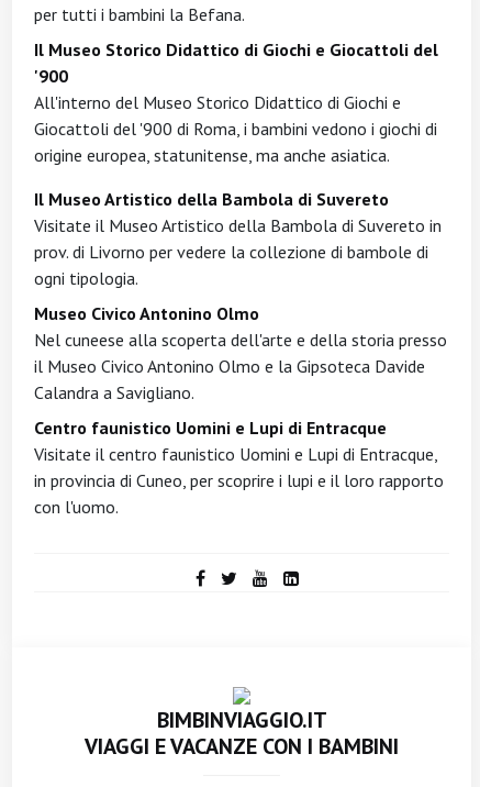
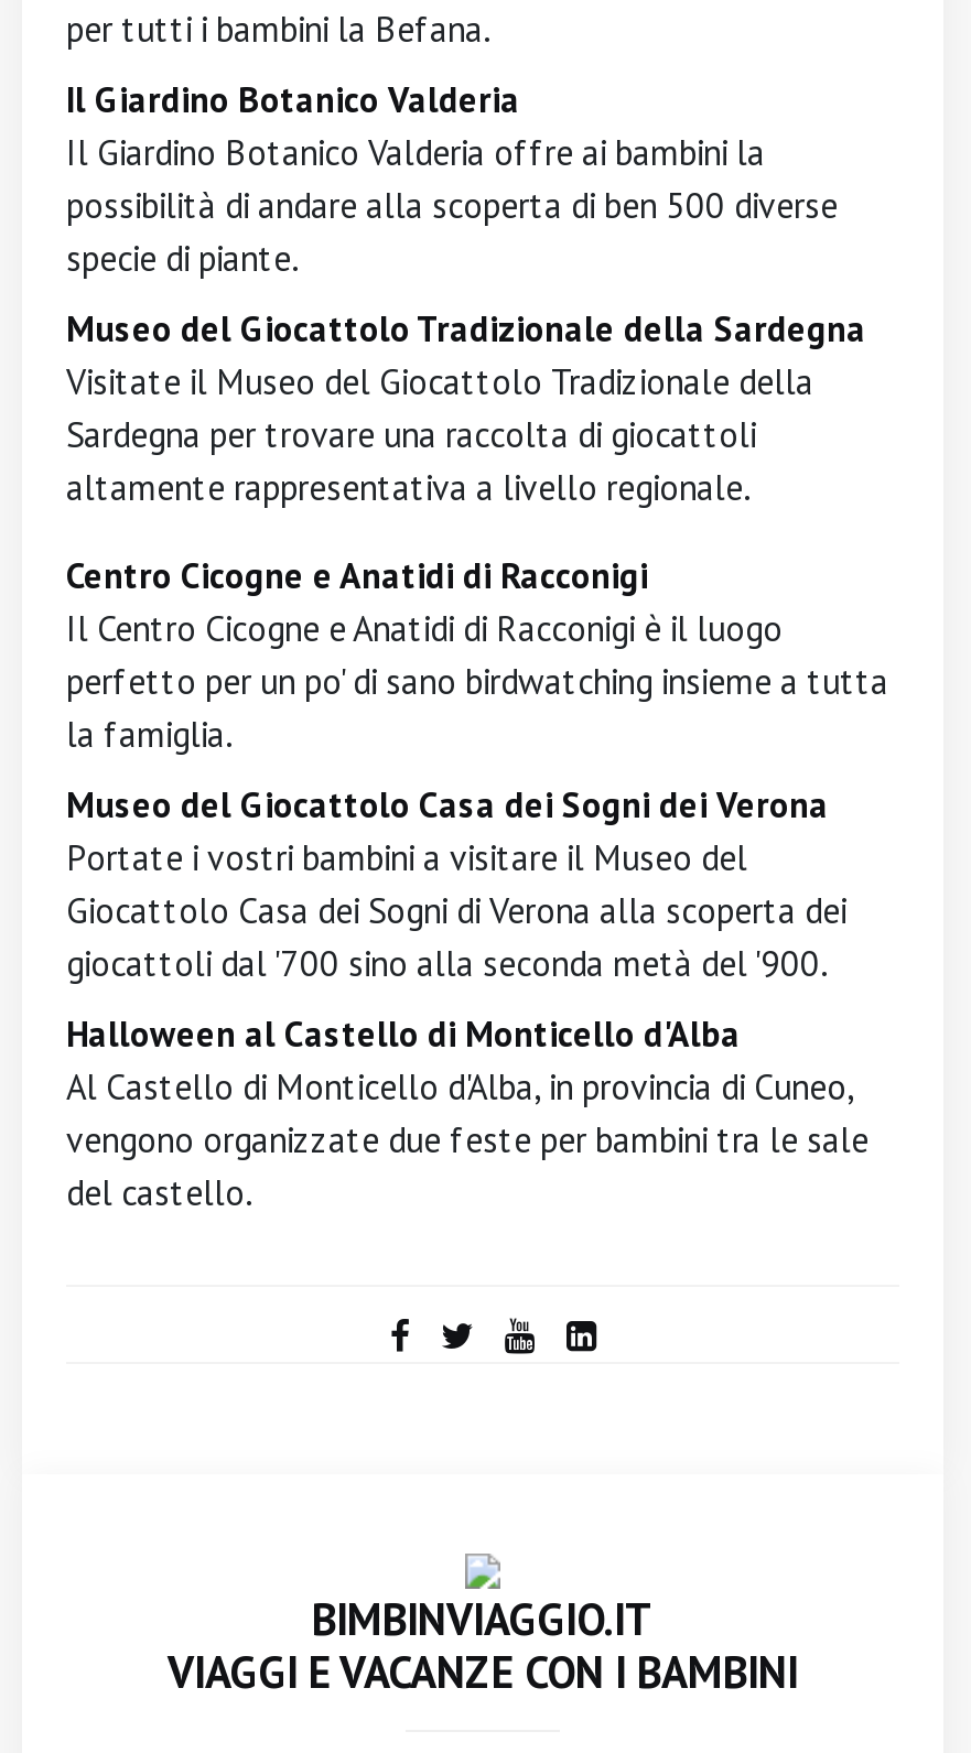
[34,38,447,518] Il Museo Storico Didattico di Giochi e Giocattoli del | '900 | All'interno del Museo Storico Didattico di Giochi e | Giocattoli del '900 di Roma, i bambini vedono i giochi di | origine europea, statunitense, ma anche asiatica. | Il Museo Artistico della Bambola di Suvereto | Visitate il Museo Artistico della Bambola di Suvereto in | prov. di Livorno per vedere la collezione di bambole di | ogni tipologia. | Museo Civico Antonino Olmo | Nel cuneese alla scoperta dell'arte e della storia presso | il Museo Civico Antonino Olmo e la Gipsoteca Davide | Calandra a Savigliano. | Centro faunistico Uomini e Lupi di Entracque | Visitate il centro faunistico Uomini e Lupi di Entracque, | in provincia di Cuneo, per scoprire i lupi e il loro rapporto | con l'uomo. -> [66,77,888,1214] Il Giardino Botanico Valderia | Il Giardino Botanico Valderia offre ai bambini la | possibilità di andare alla scoperta di ben 500 diverse | specie di piante. | Museo del Giocattolo Tradizionale della Sardegna | Visitate il Museo del Giocattolo Tradizionale della | Sardegna per trovare una raccolta di giocattoli | altamente rappresentativa a livello regionale. | Centro Cicogne e Anatidi di Racconigi | Il Centro Cicogne e Anatidi di Racconigi è il luogo | perfetto per un po' di sano birdwatching insieme a tutta | la famiglia. | Museo del Giocattolo Casa dei Sogni dei Verona | Portate i vostri bambini a visitare il Museo del | Giocattolo Casa dei Sogni di Verona alla scoperta dei | giocattoli dal '700 sino alla seconda metà del '900. | Halloween al Castello di Monticello d'Alba | Al Castello di Monticello d'Alba, in provincia di Cuneo, | vengono organizzate due feste per bambini tra le sale | del castello.

